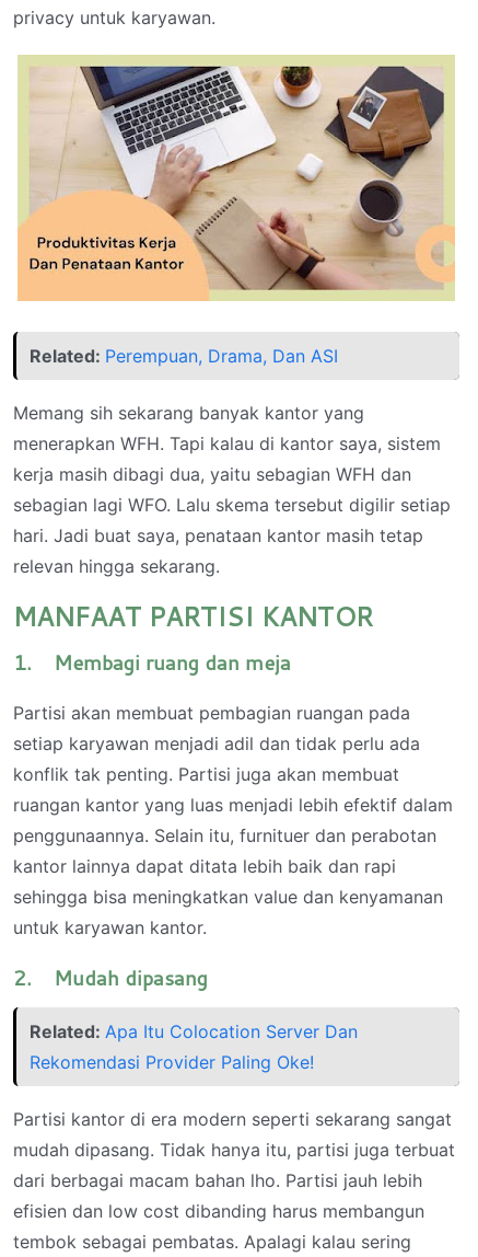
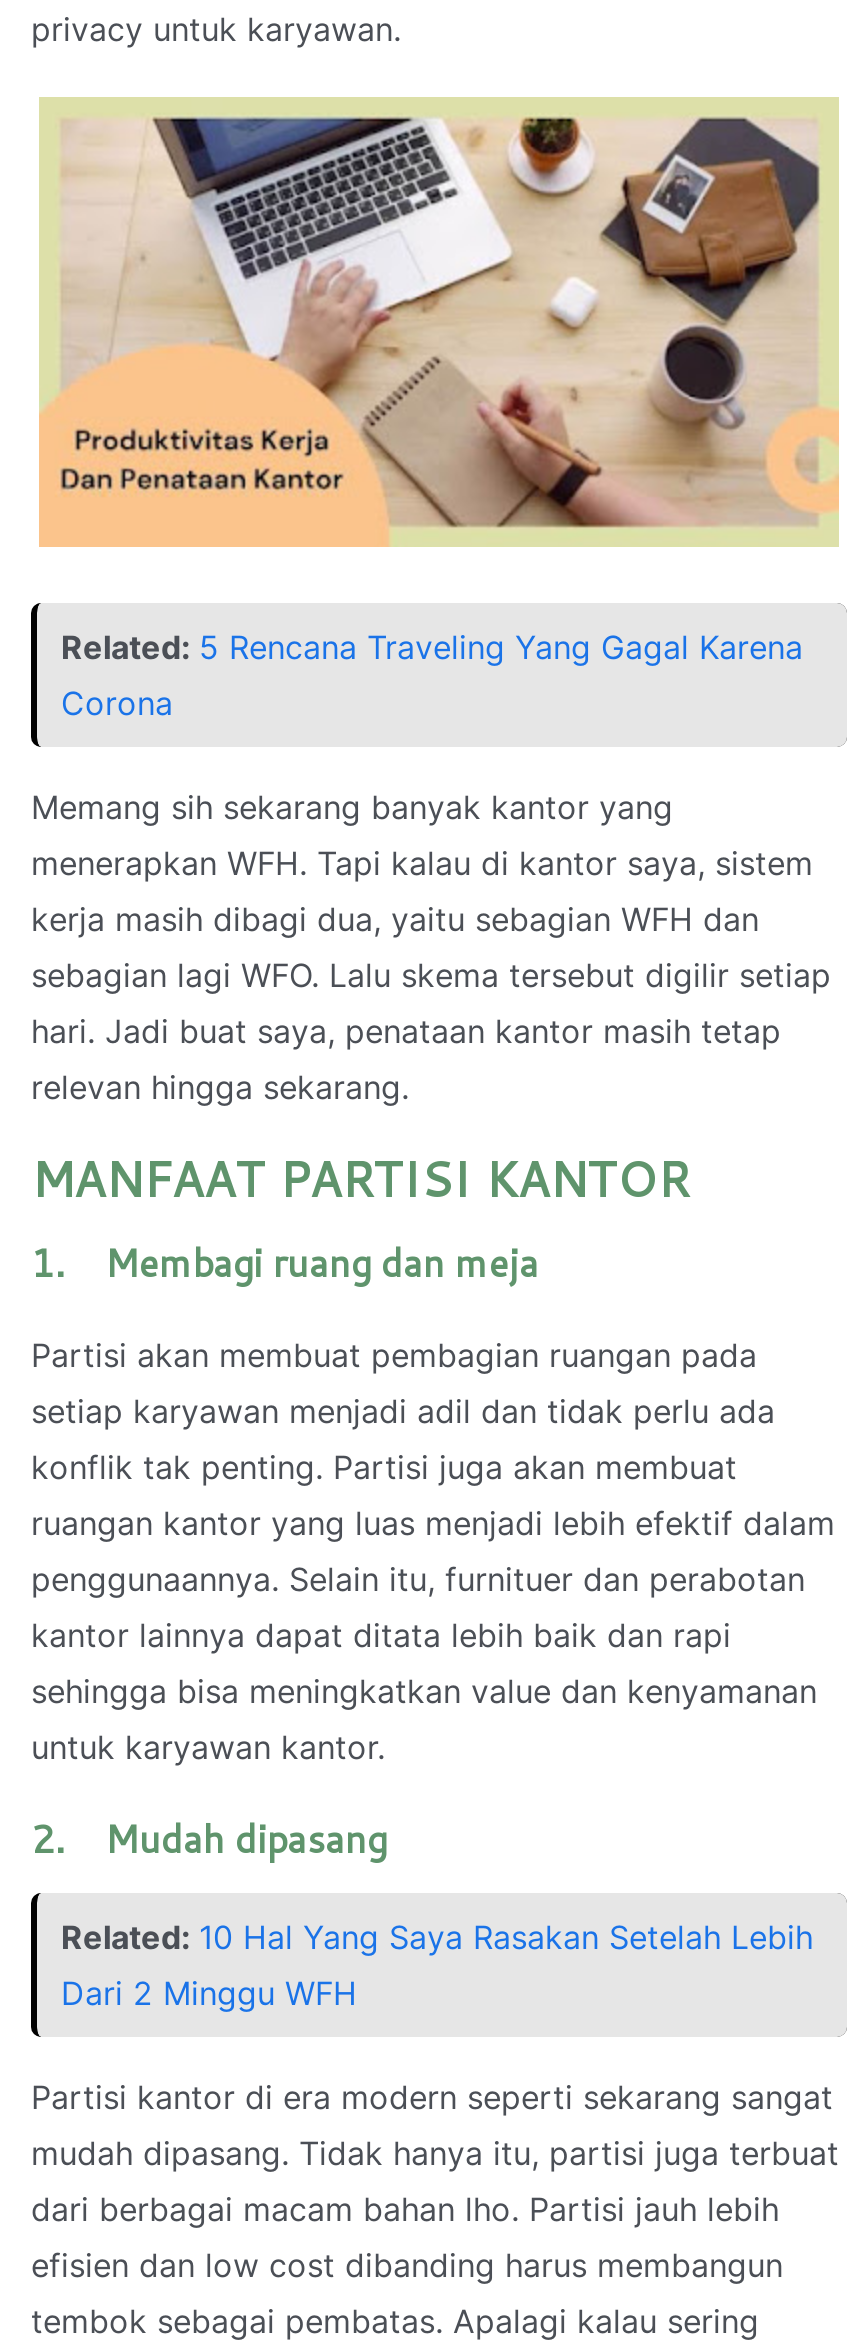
[30,345,338,367] Related: Perempuan, Drama, Dan ASI -> [61,627,803,723] Related: 5 Rencana Traveling Yang Gagal Karena | Corona
[30,1020,358,1073] Related: Apa Itu Colocation Server Dan | Rekomendasi Provider Paling Oke! -> [61,1917,813,2013] Related: 10 Hal Yang Saya Rasakan Setelah Lebih | Dari 2 Minggu WFH

